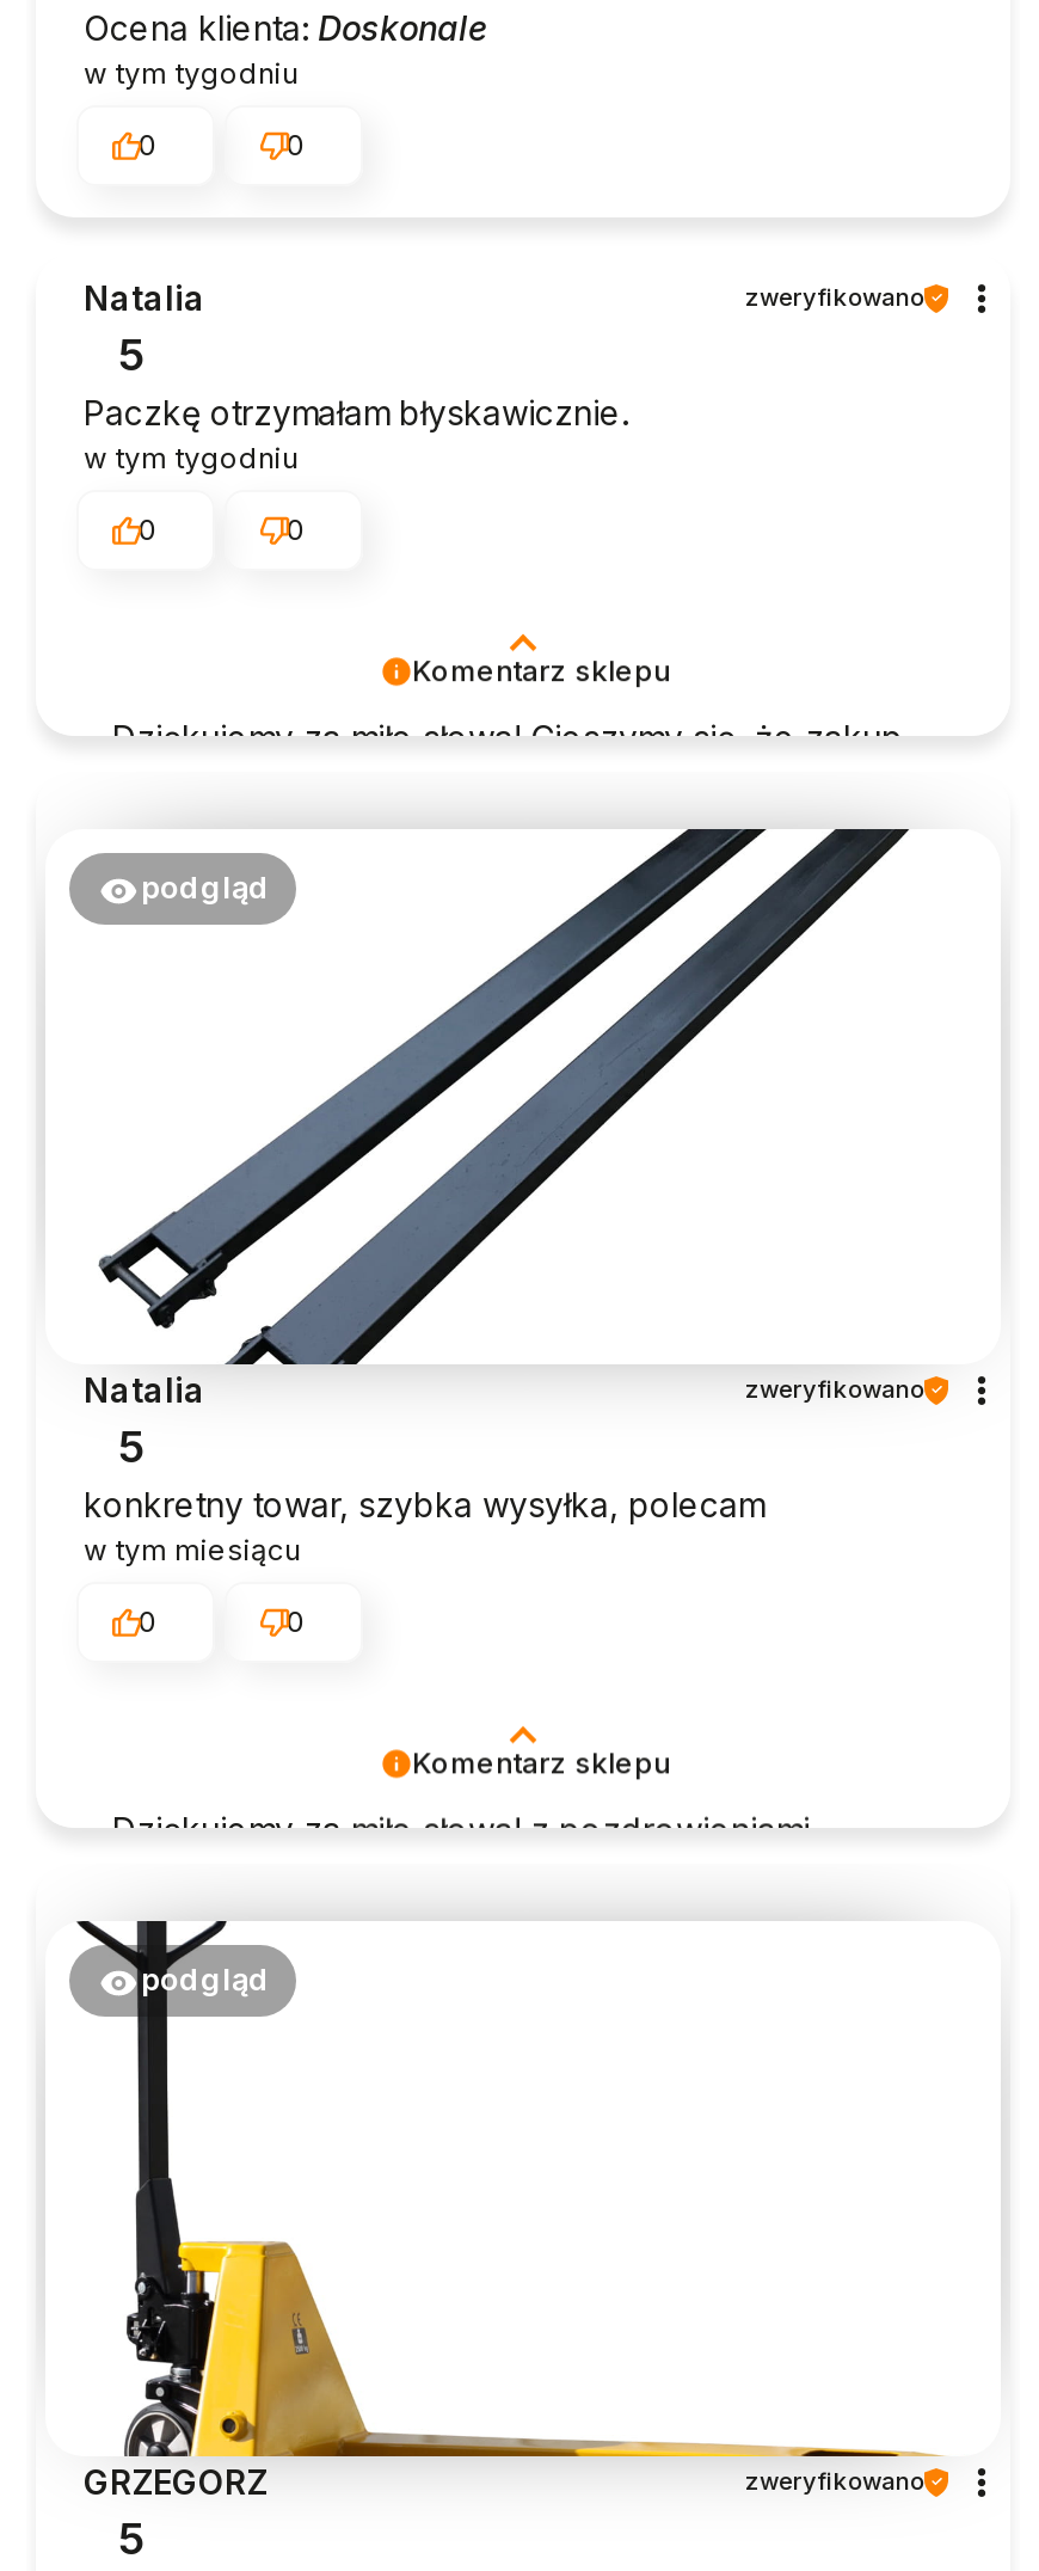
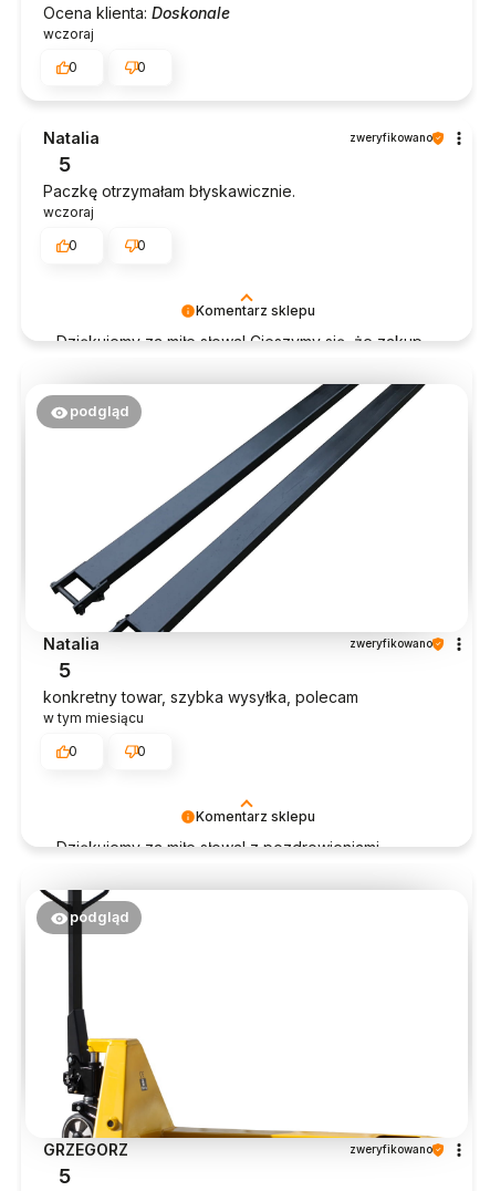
[84,56,299,92] w tym tygodniu -> [43,26,94,43] wczoraj
[84,441,299,477] w tym tygodniu -> [43,204,94,221] wczoraj

